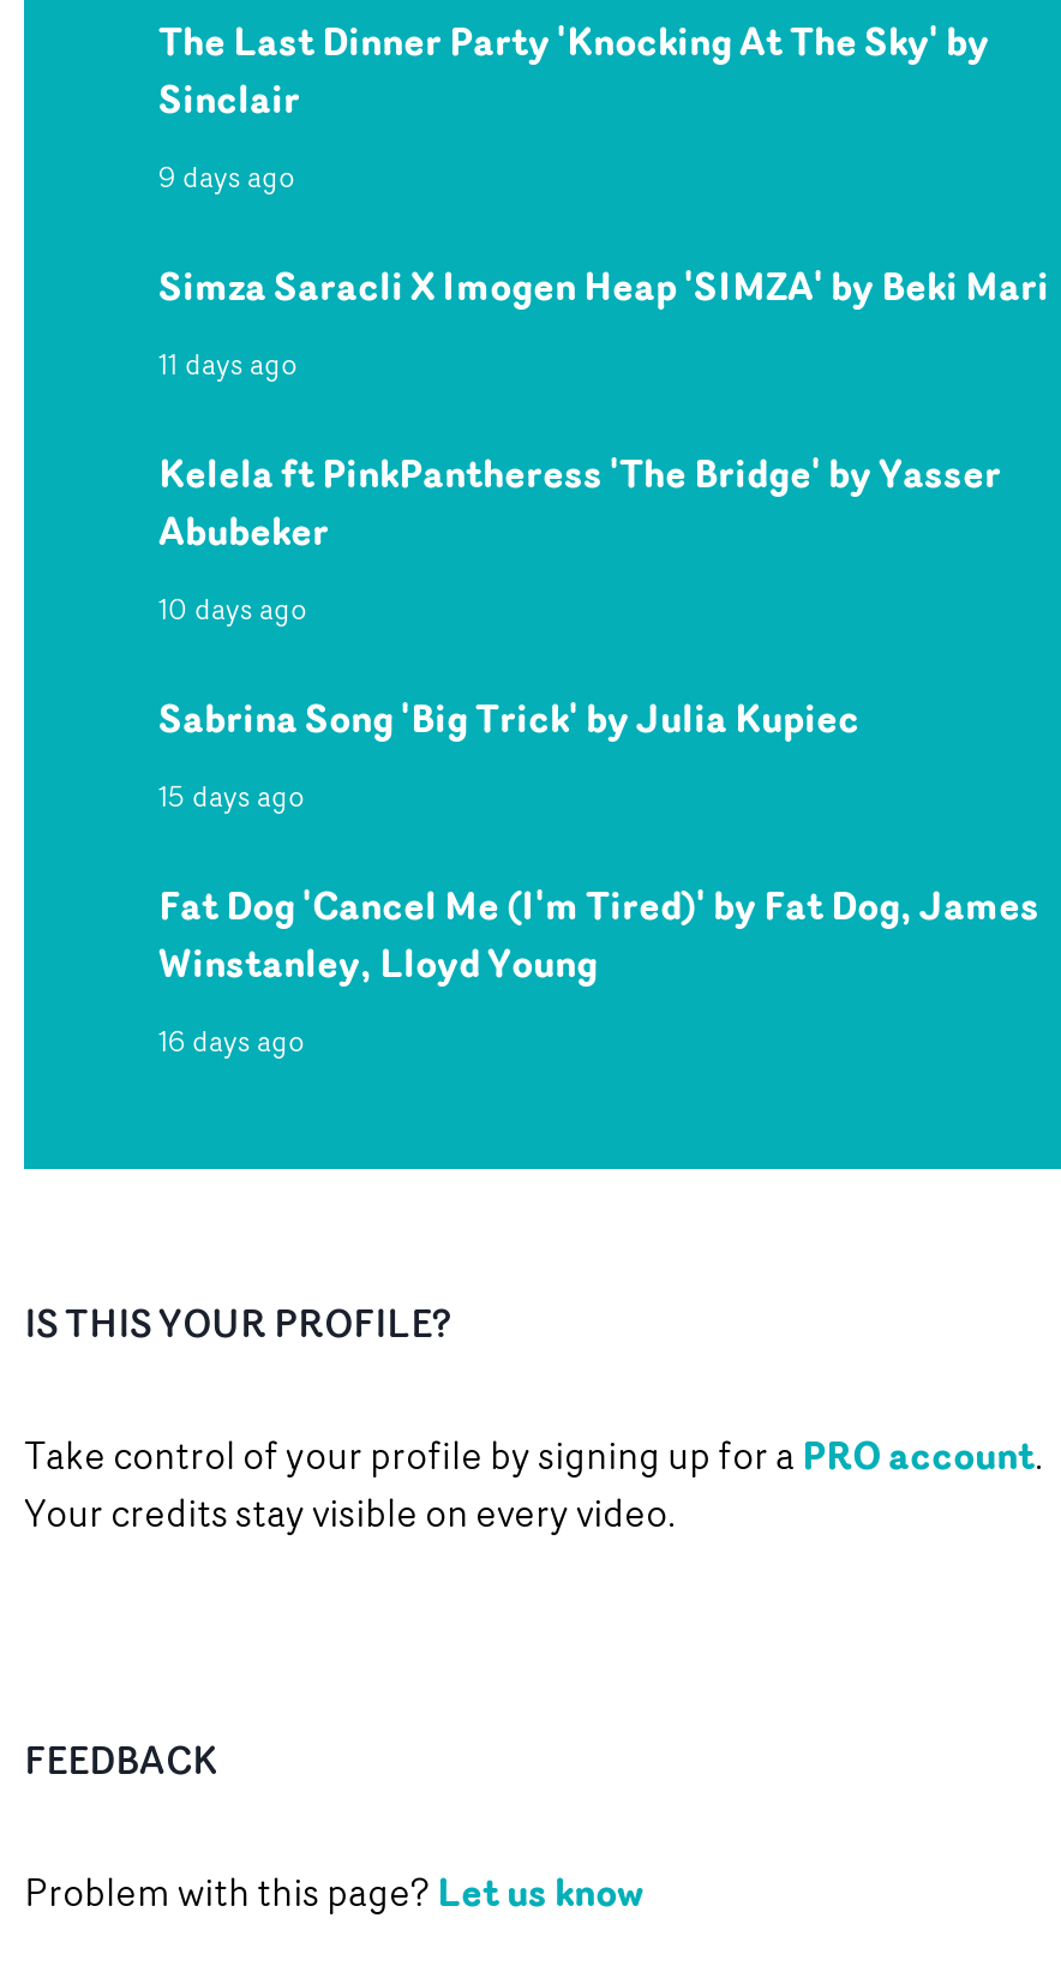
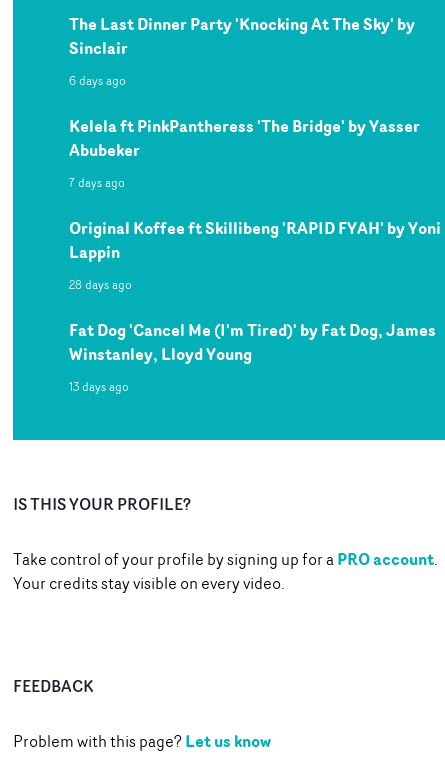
[158,157,1049,385] 9 days ago | Simza Saracli X Imogen Heap 'SIMZA' by Beki Mari | 11 days ago -> [69,72,126,89] 6 days ago
moved [158,445,1001,560] -> [69,114,420,162]: Kelela ft PinkPantheress 'The Bridge' by Yasser | Abubeker
[158,589,307,630] 10 days ago -> [69,174,125,191] 7 days ago
[158,690,859,747] Sabrina Song 'Big Trick' by Julia Kupiec -> [69,216,441,264] Original Koffee ft Skillibeng 'RAPID FYAH' by Yoni | Lappin
[158,776,305,817] 15 days ago -> [69,276,132,293] 28 days ago
[158,1021,305,1062] 16 days ago -> [69,378,129,395] 13 days ago

